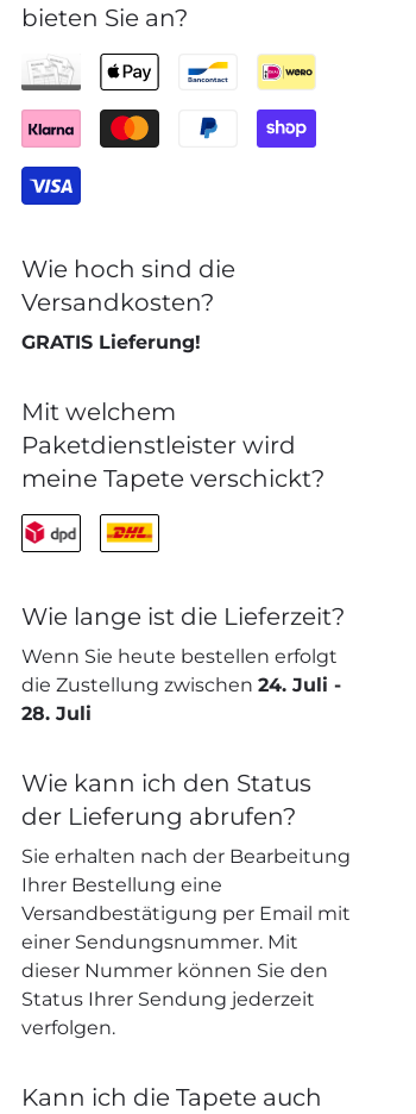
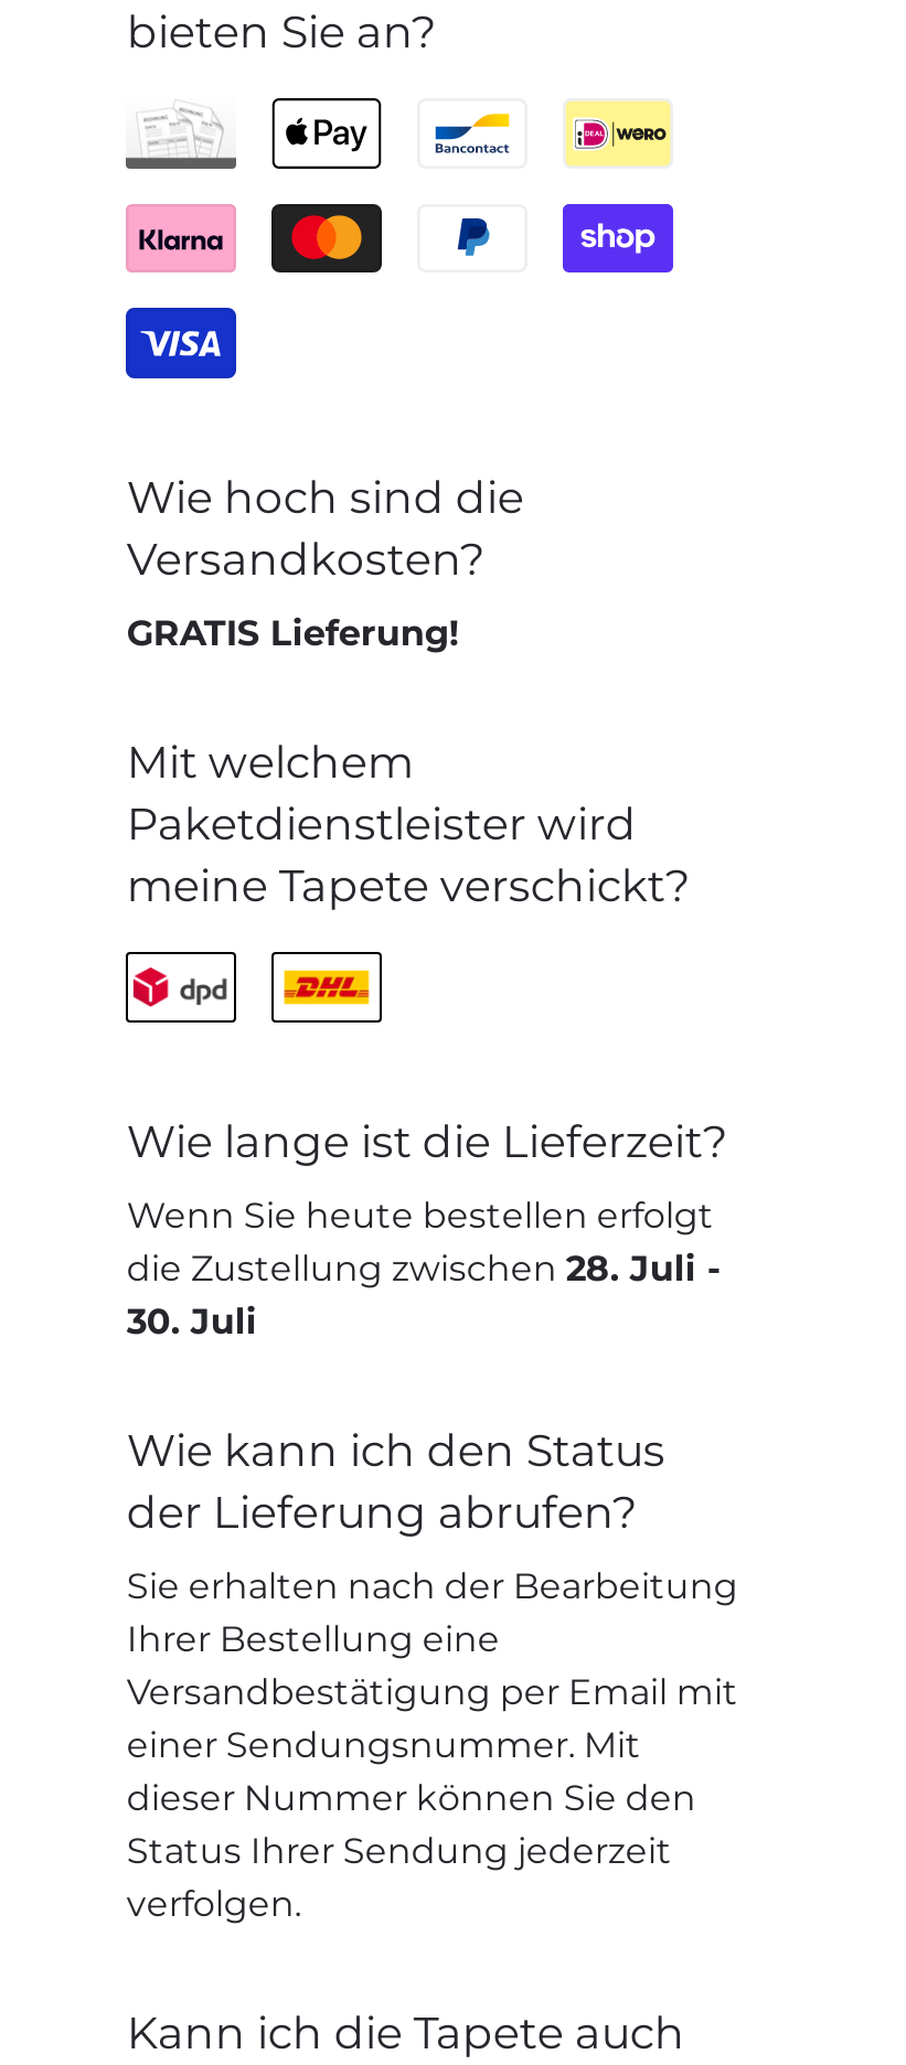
[22,673,341,696] die Zustellung zwischen 24. Juli - -> [126,1248,720,1290] die Zustellung zwischen 28. Juli -
[22,702,92,724] 28. Juli -> [126,1301,257,1343] 30. Juli

